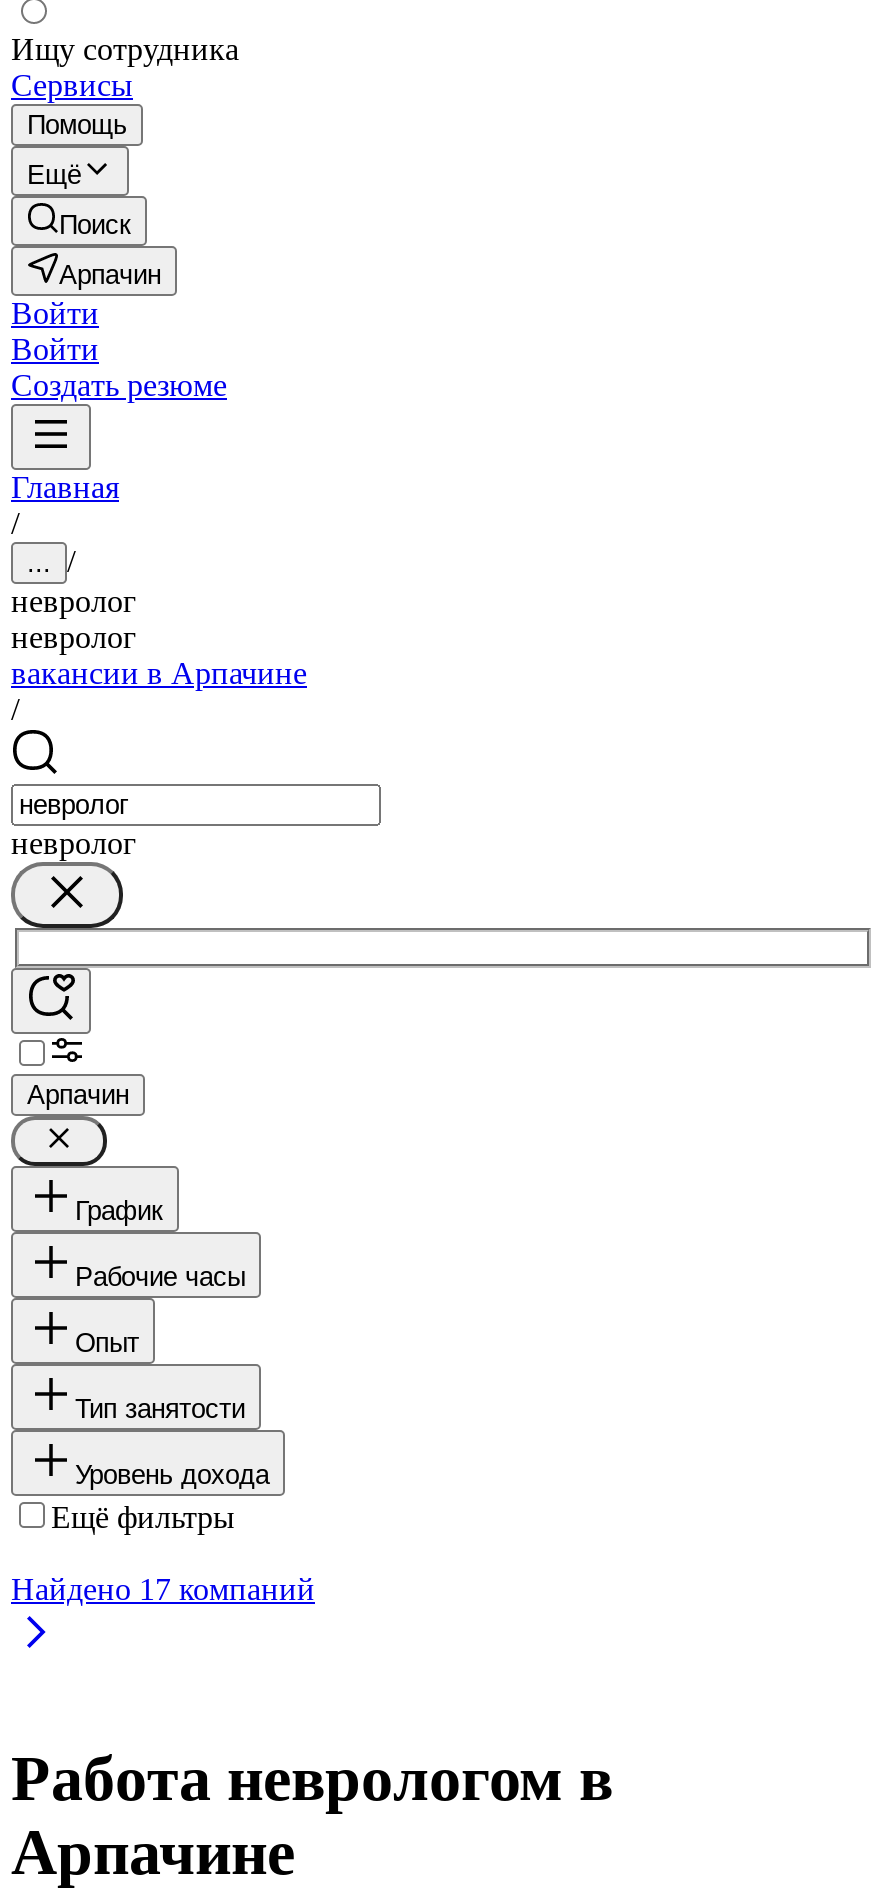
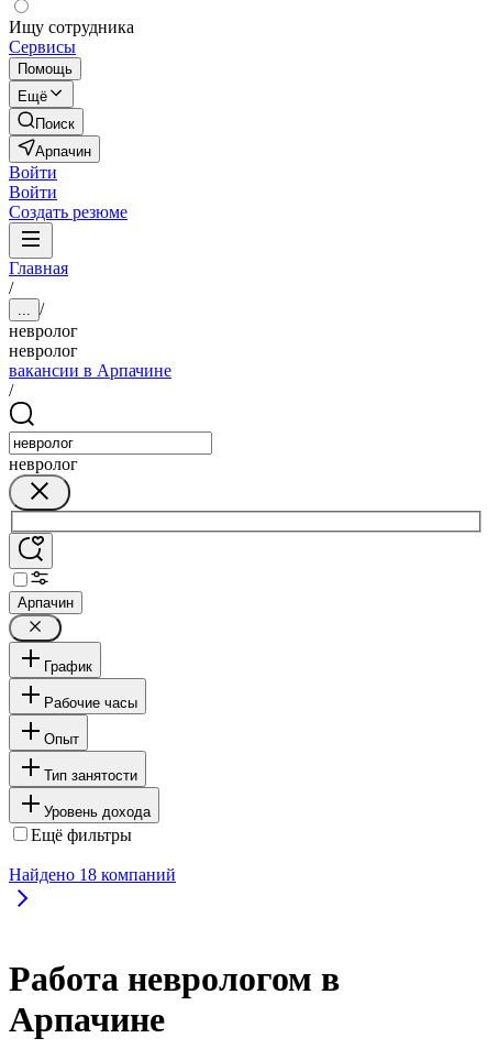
[11,1571,315,1605] Найдено 17 компаний -> [9,865,176,883] Найдено 18 компаний

